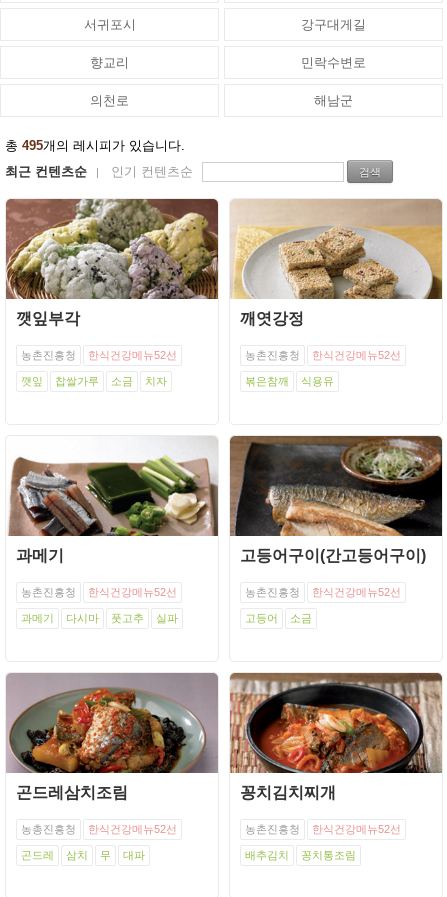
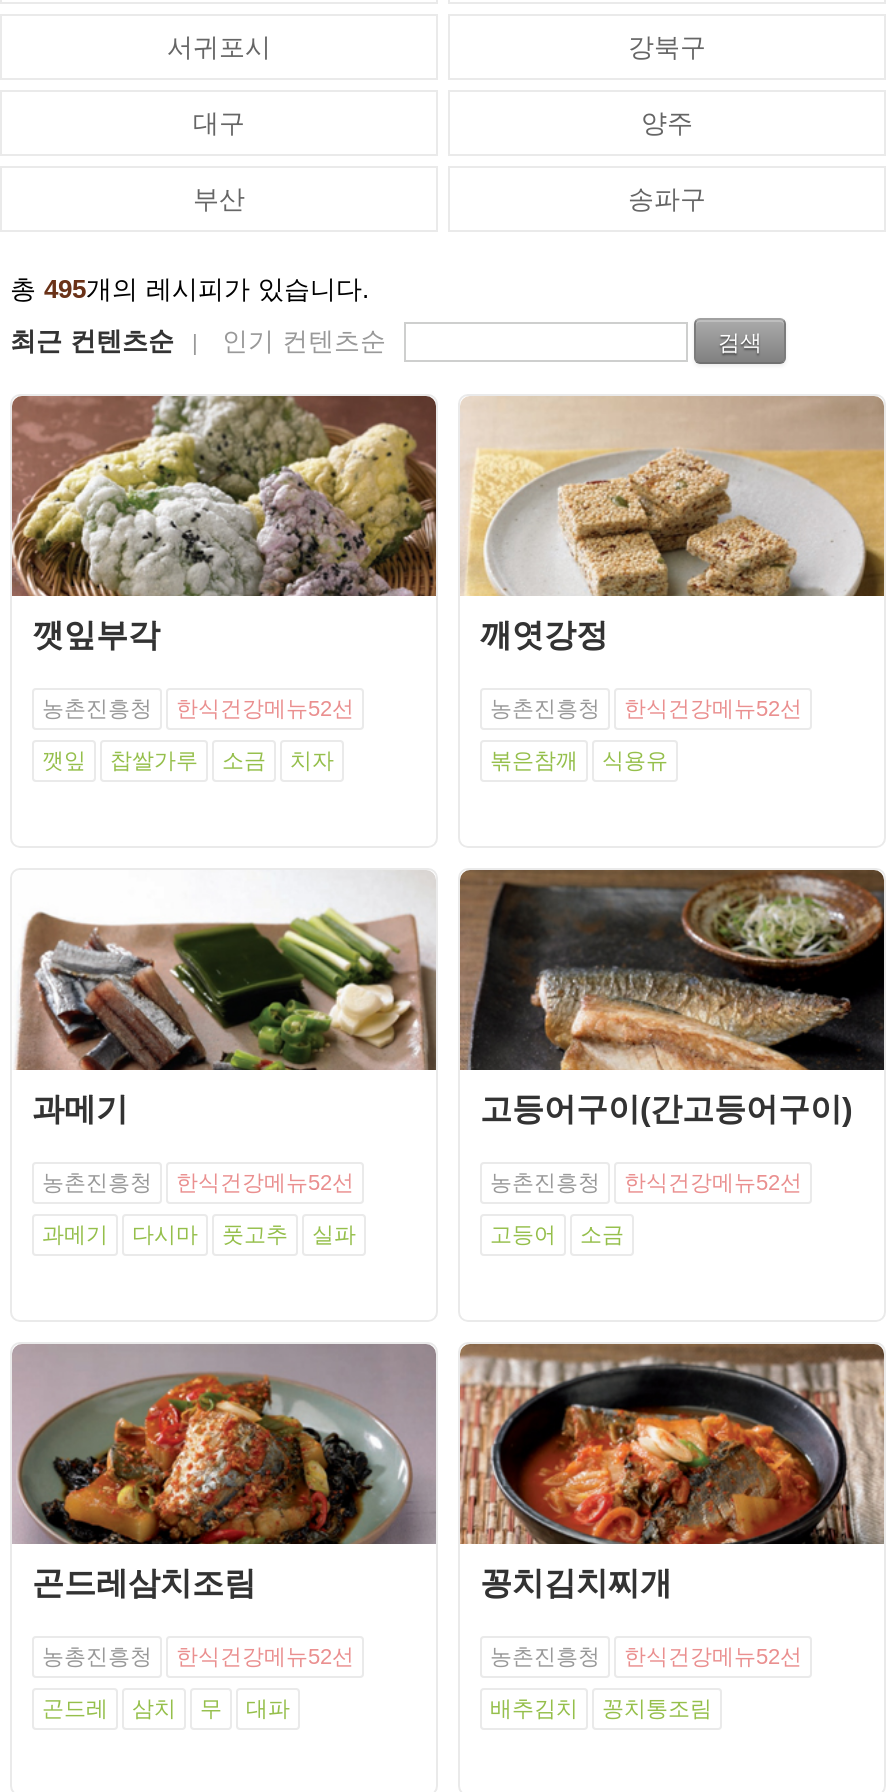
[301,17,366,32] 강구대게길 -> [628,33,706,63] 강북구
[90,55,366,70] 향교리 | 민락수변로 -> [193,109,693,139] 대구 | 양주
[90,93,353,108] 의천로 | 해남군 -> [193,185,706,215] 부산 | 송파구

